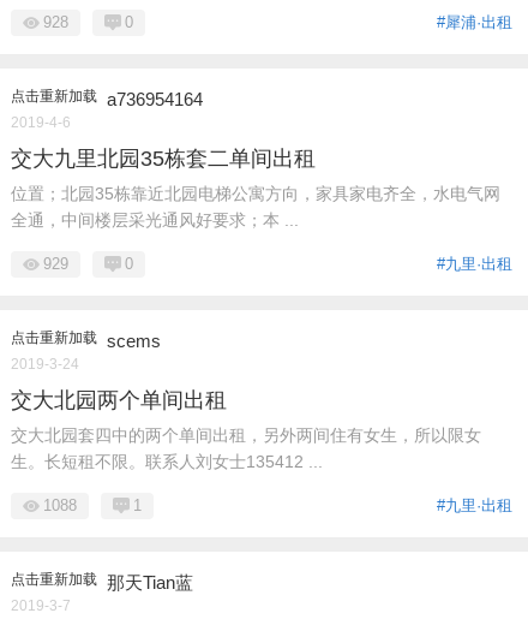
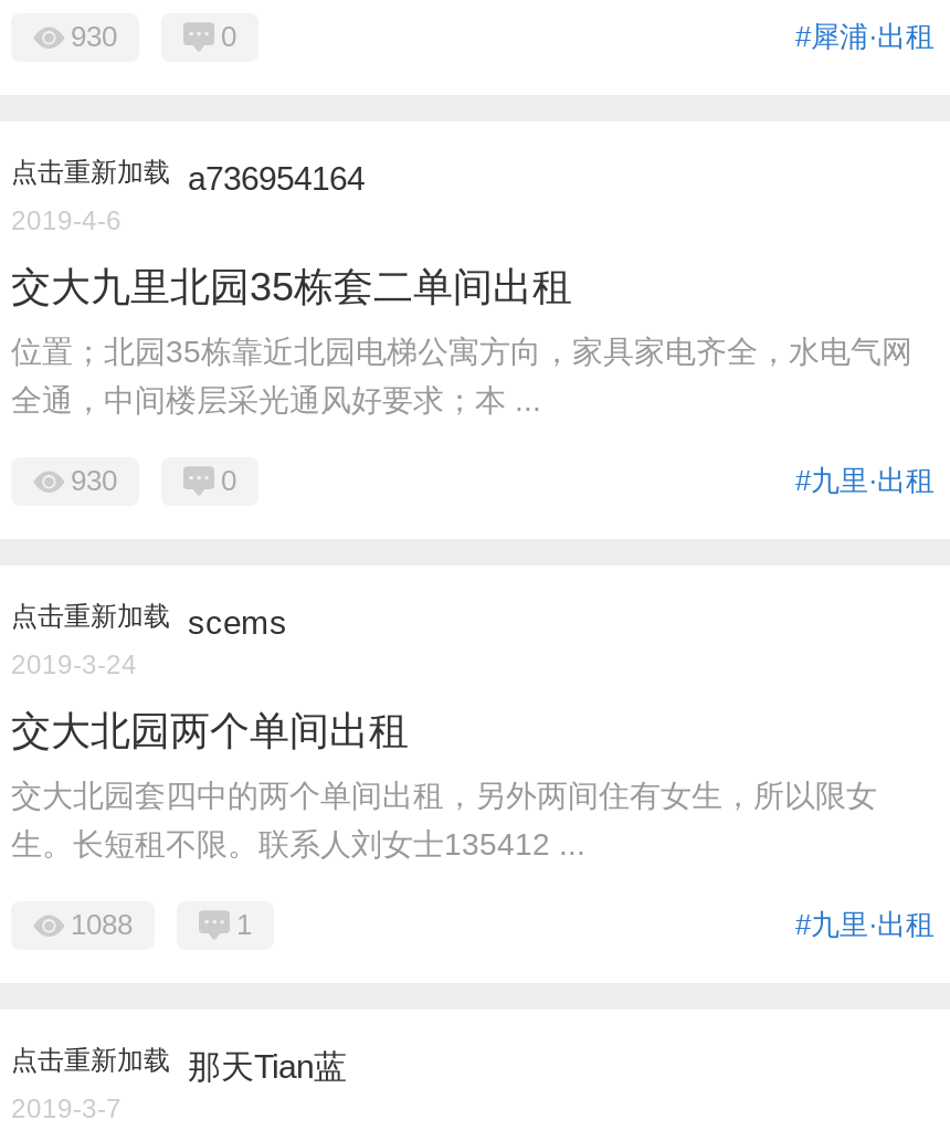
[43,13,68,31] 928 -> [71,20,117,53] 930
[43,255,68,273] 929 -> [71,464,117,497] 930

